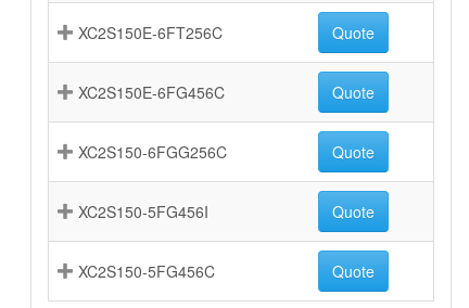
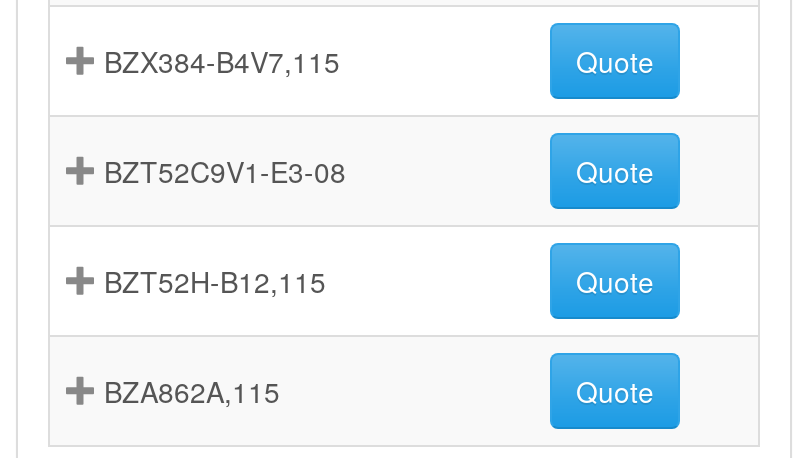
[78,22,223,43] XC2S150E-6FT256C -> [104,41,340,81] BZX384-B4V7,115
[78,81,225,103] XC2S150E-6FG456C -> [104,151,346,191] BZT52C9V1-E3-08
[78,141,227,163] XC2S150-6FGG256C -> [104,261,326,301] BZT52H-B12,115
[78,201,375,282] XC2S150-5FG456I | Quote | XC2S150-5FG456C -> [104,371,280,411] BZA862A,115

